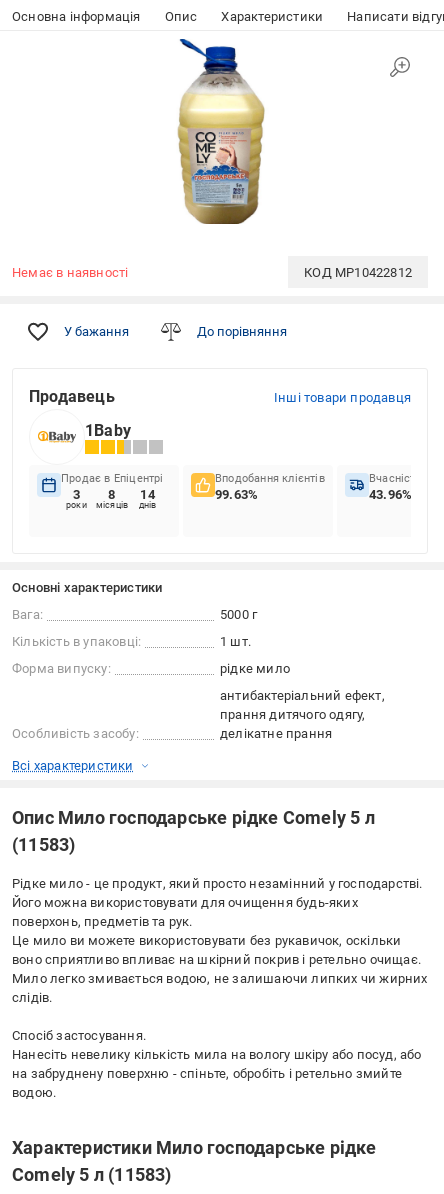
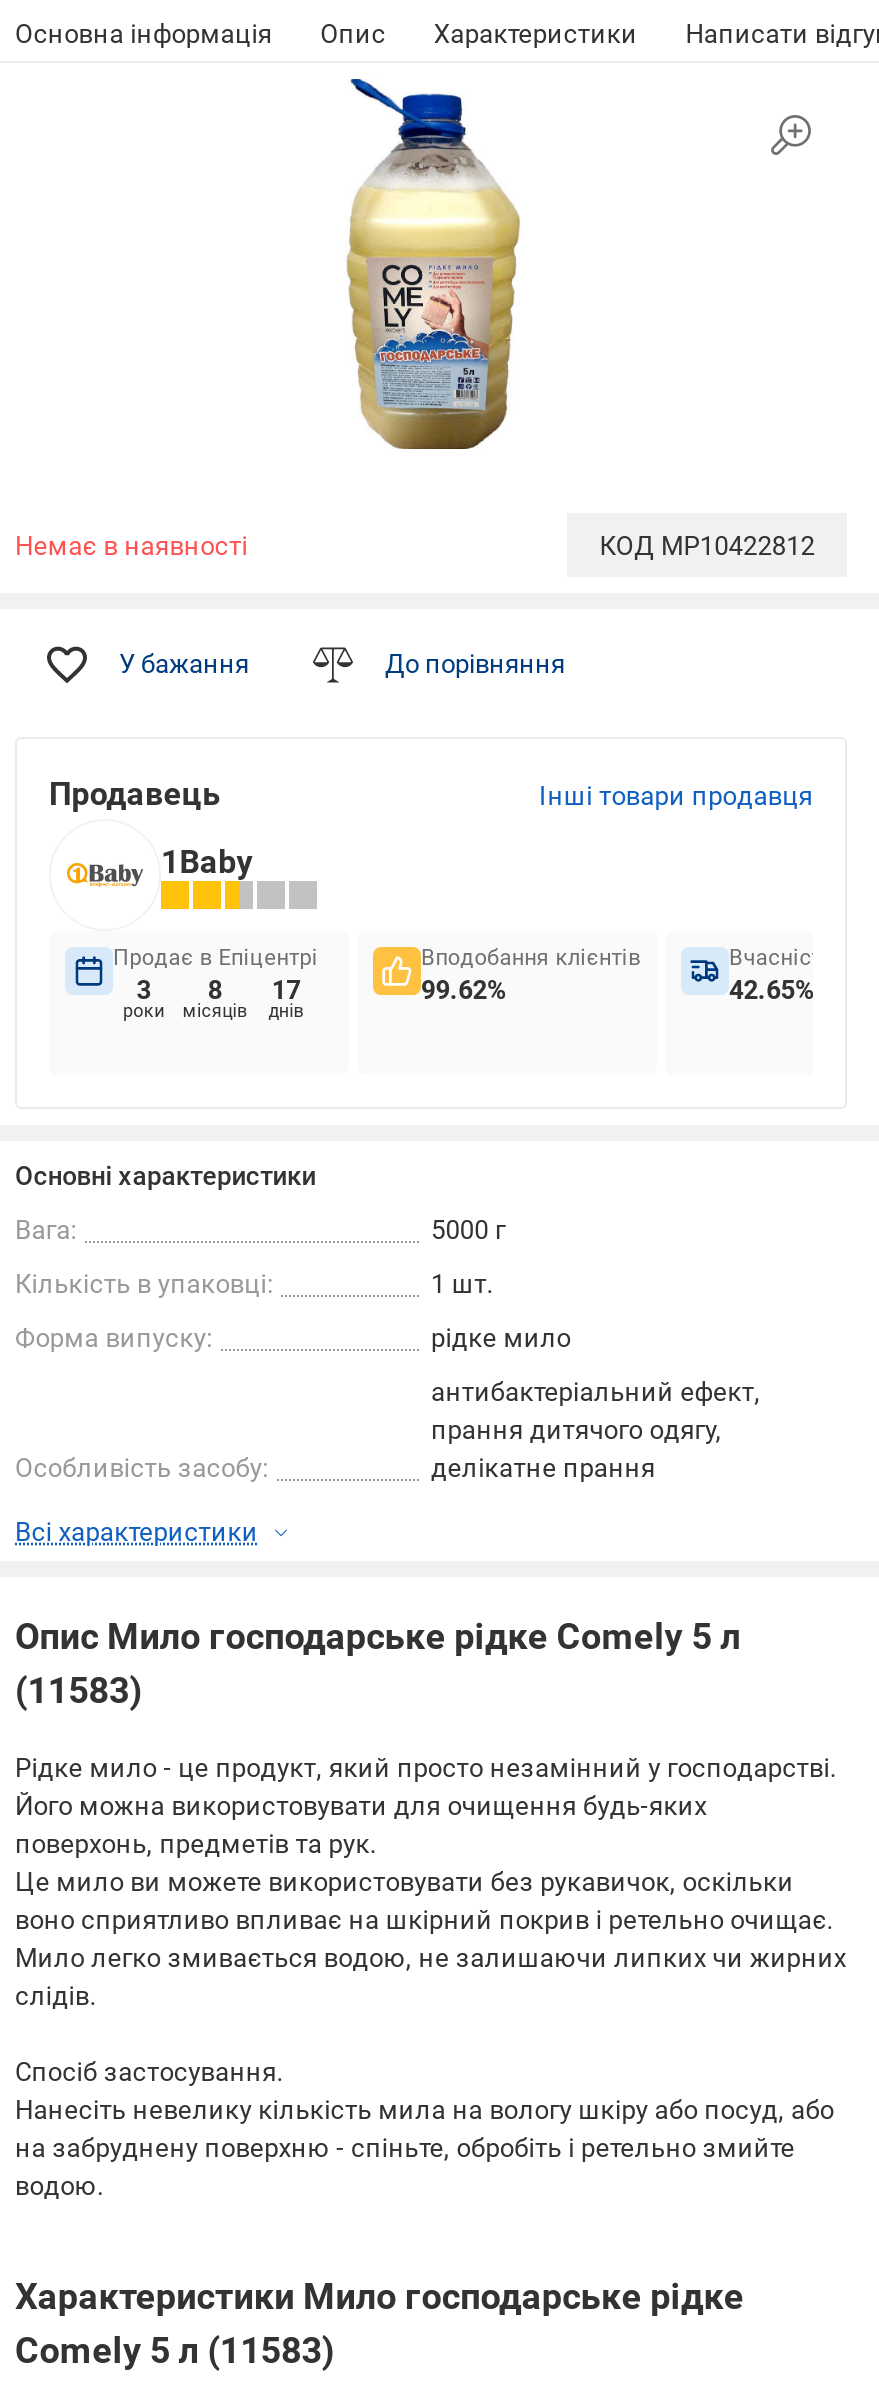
[73,487,155,502] 3 8 14 -> [137,975,301,1005] 3 8 17
[215,487,258,502] 99.63% -> [421,975,507,1005] 99.62%
[369,487,412,502] 43.96% -> [729,975,815,1005] 42.65%

